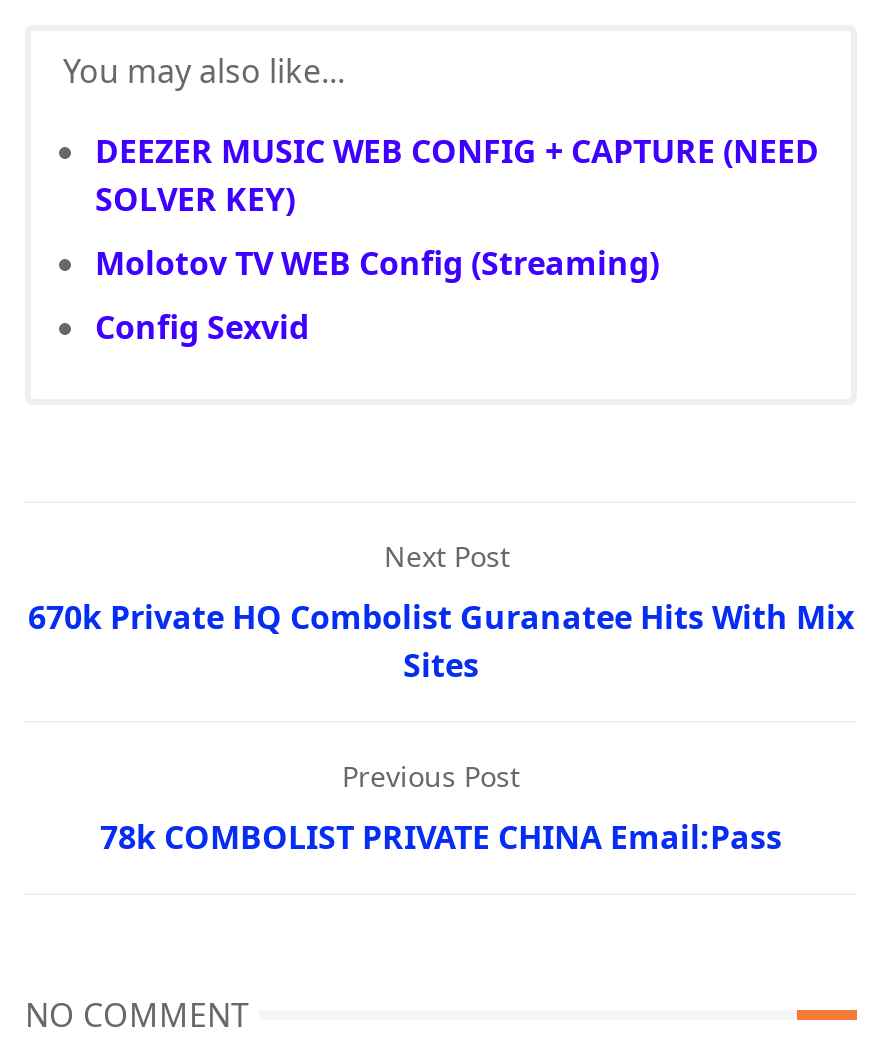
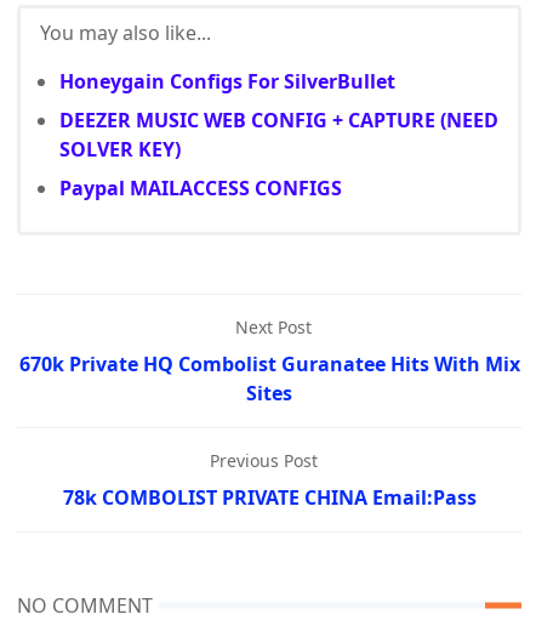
none -> [59,67,395,94] Honeygain Configs For SilverBullet
moved [95,128,819,220] -> [59,106,498,162]: DEEZER MUSIC WEB CONFIG + CAPTURE (NEED | SOLVER KEY)
[95,240,659,348] Molotov TV WEB Config (Streaming) | Config Sexvid -> [59,174,342,201] Paypal MAILACCESS CONFIGS

